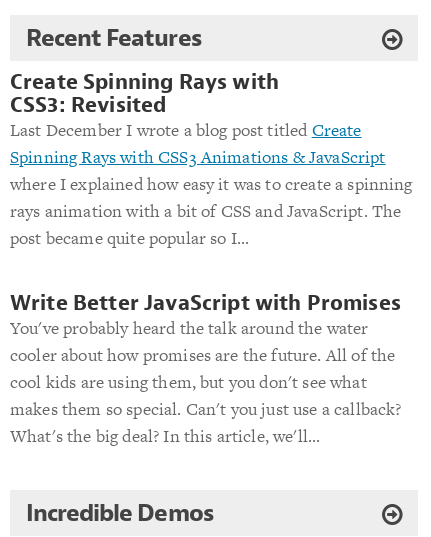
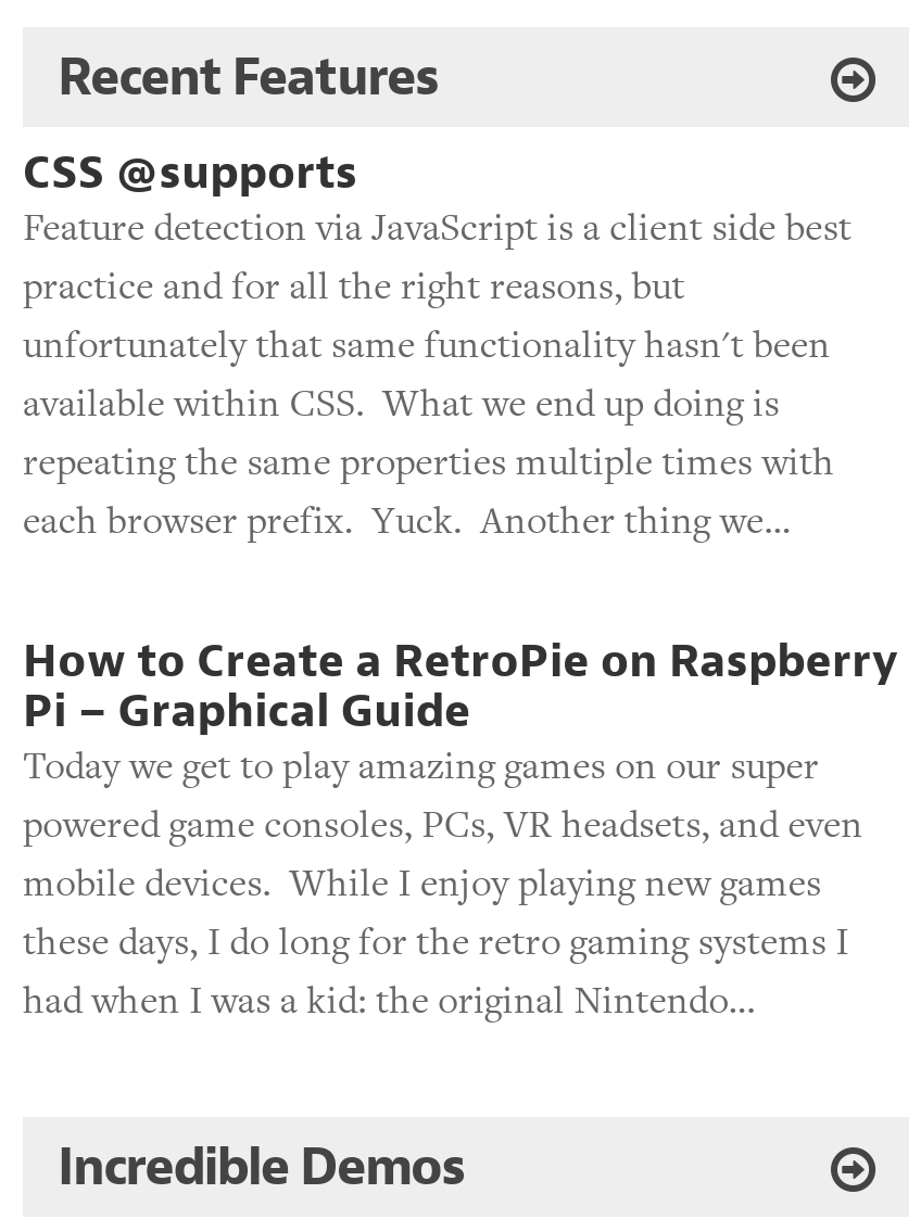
[10,68,413,250] Create Spinning Rays with | CSS3: Revisited | Last December I wrote a blog post titled Create | Spinning Rays with CSS3 Animations & JavaScript | where I explained how easy it was to create a spinning | rays animation with a bit of CSS and JavaScript. The | post became quite popular so I... -> [23,142,852,546] CSS @supports | Feature detection via JavaScript is a client side best | practice and for all the right reasons, but | unfortunately that same functionality hasn't been | available within CSS. What we end up doing is | repeating the same properties multiple times with | each browser prefix. Yuck. Another thing we...
[10,289,401,448] Write Better JavaScript with Promises | You've probably heard the talk around the water | cooler about how promises are the future. All of the | cool kids are using them, but you don't see what | makes them so special. Can't you just use a callback? | What's the big deal? In this article, we'll... -> [23,631,898,1026] How to Create a RetroPie on Raspberry | Pi – Graphical Guide | Today we get to play amazing games on our super | powered game consoles, PCs, VR headsets, and even | mobile devices. While I enjoy playing new games | these days, I do long for the retro gaming systems I | had when I was a kid: the original Nintendo...

